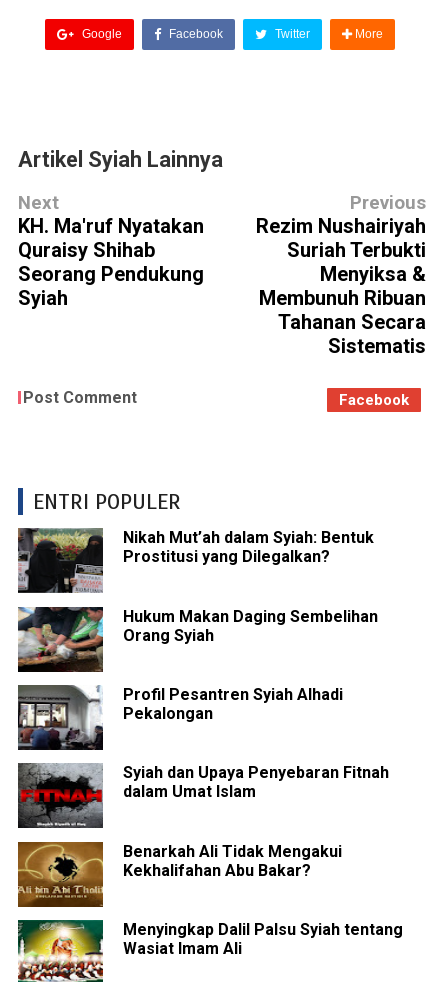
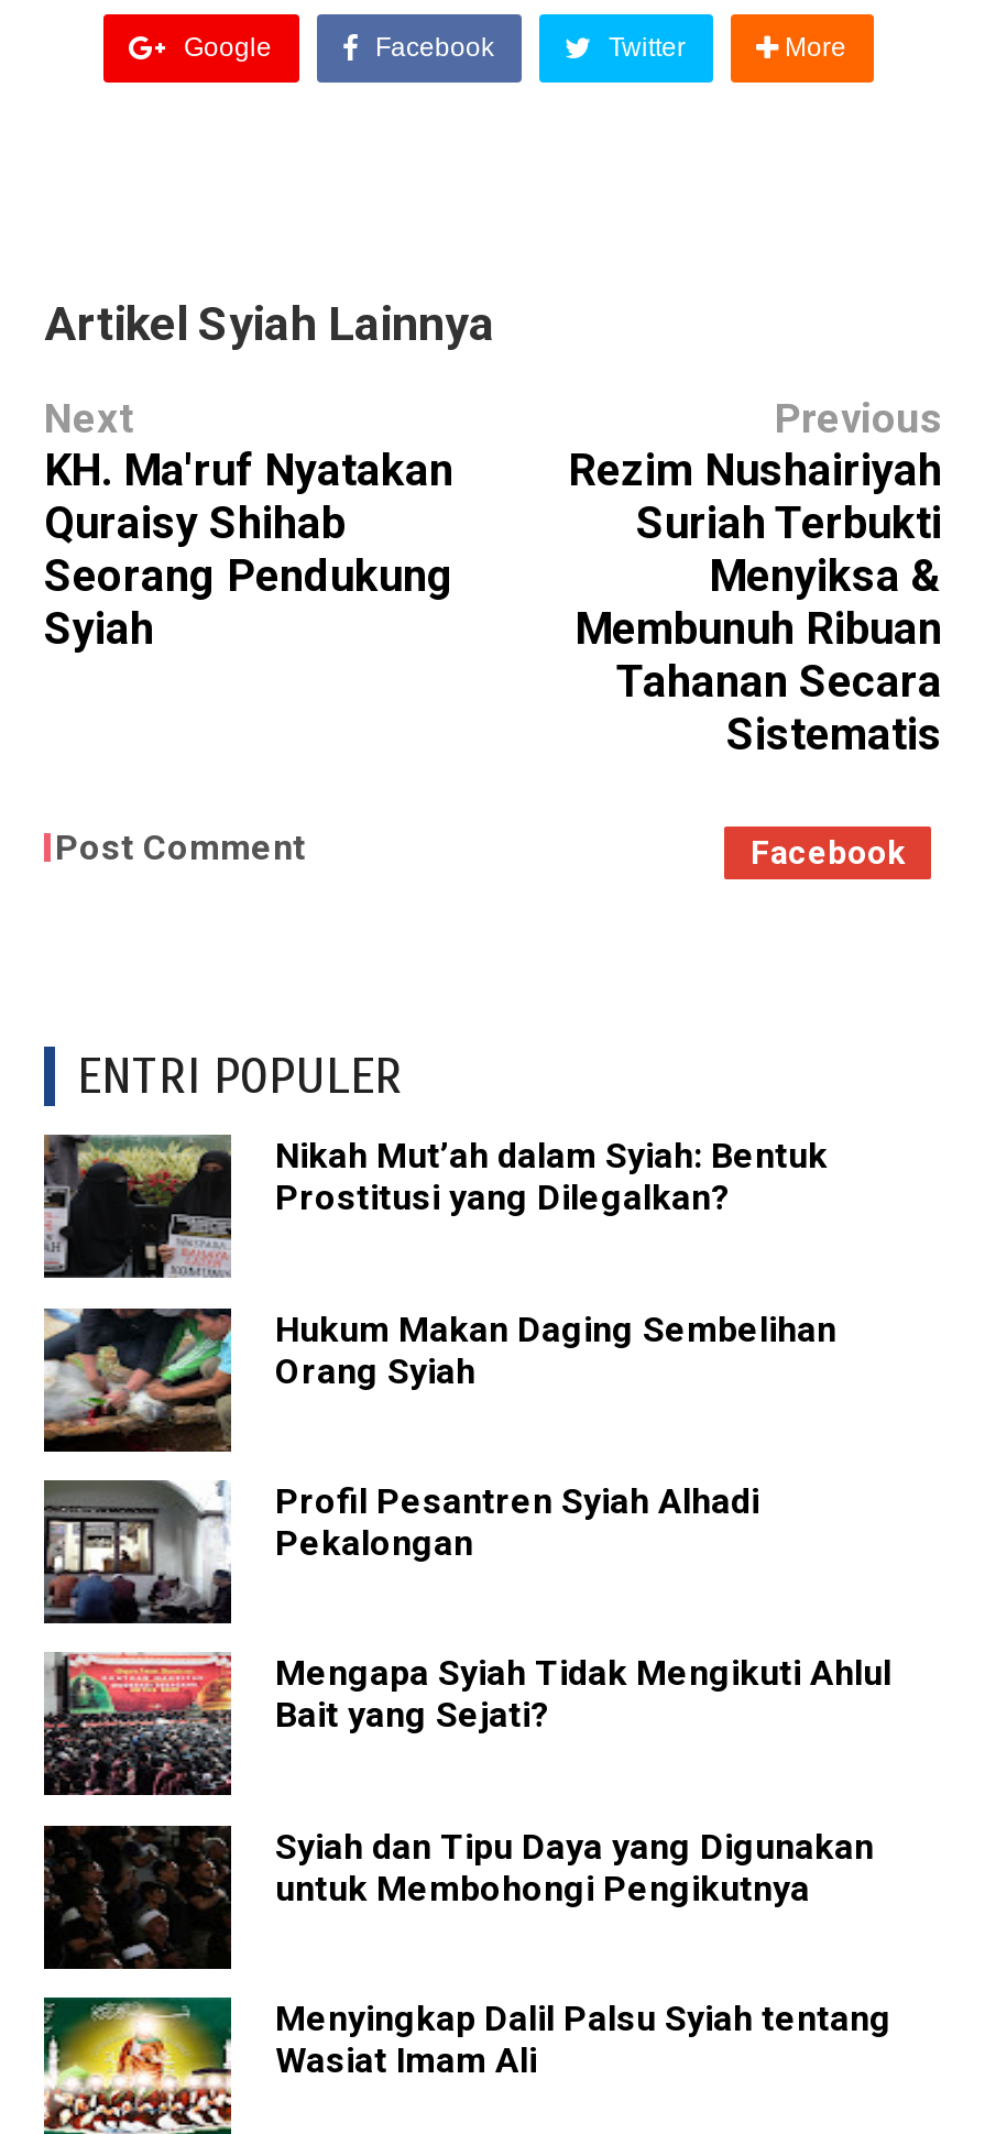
[18,763,389,828] [image] | Syiah dan Upaya Penyebaran Fitnah | dalam Umat Islam -> [44,1652,891,1797] [image] | Mengapa Syiah Tidak Mengikuti Ahlul | Bait yang Sejati?
[17,841,342,907] [image] | Benarkah Ali Tidak Mengakui | Kekhalifahan Abu Bakar? -> [42,1824,874,1969] [image] | Syiah dan Tipu Daya yang Digunakan | untuk Membohongi Pengikutnya

